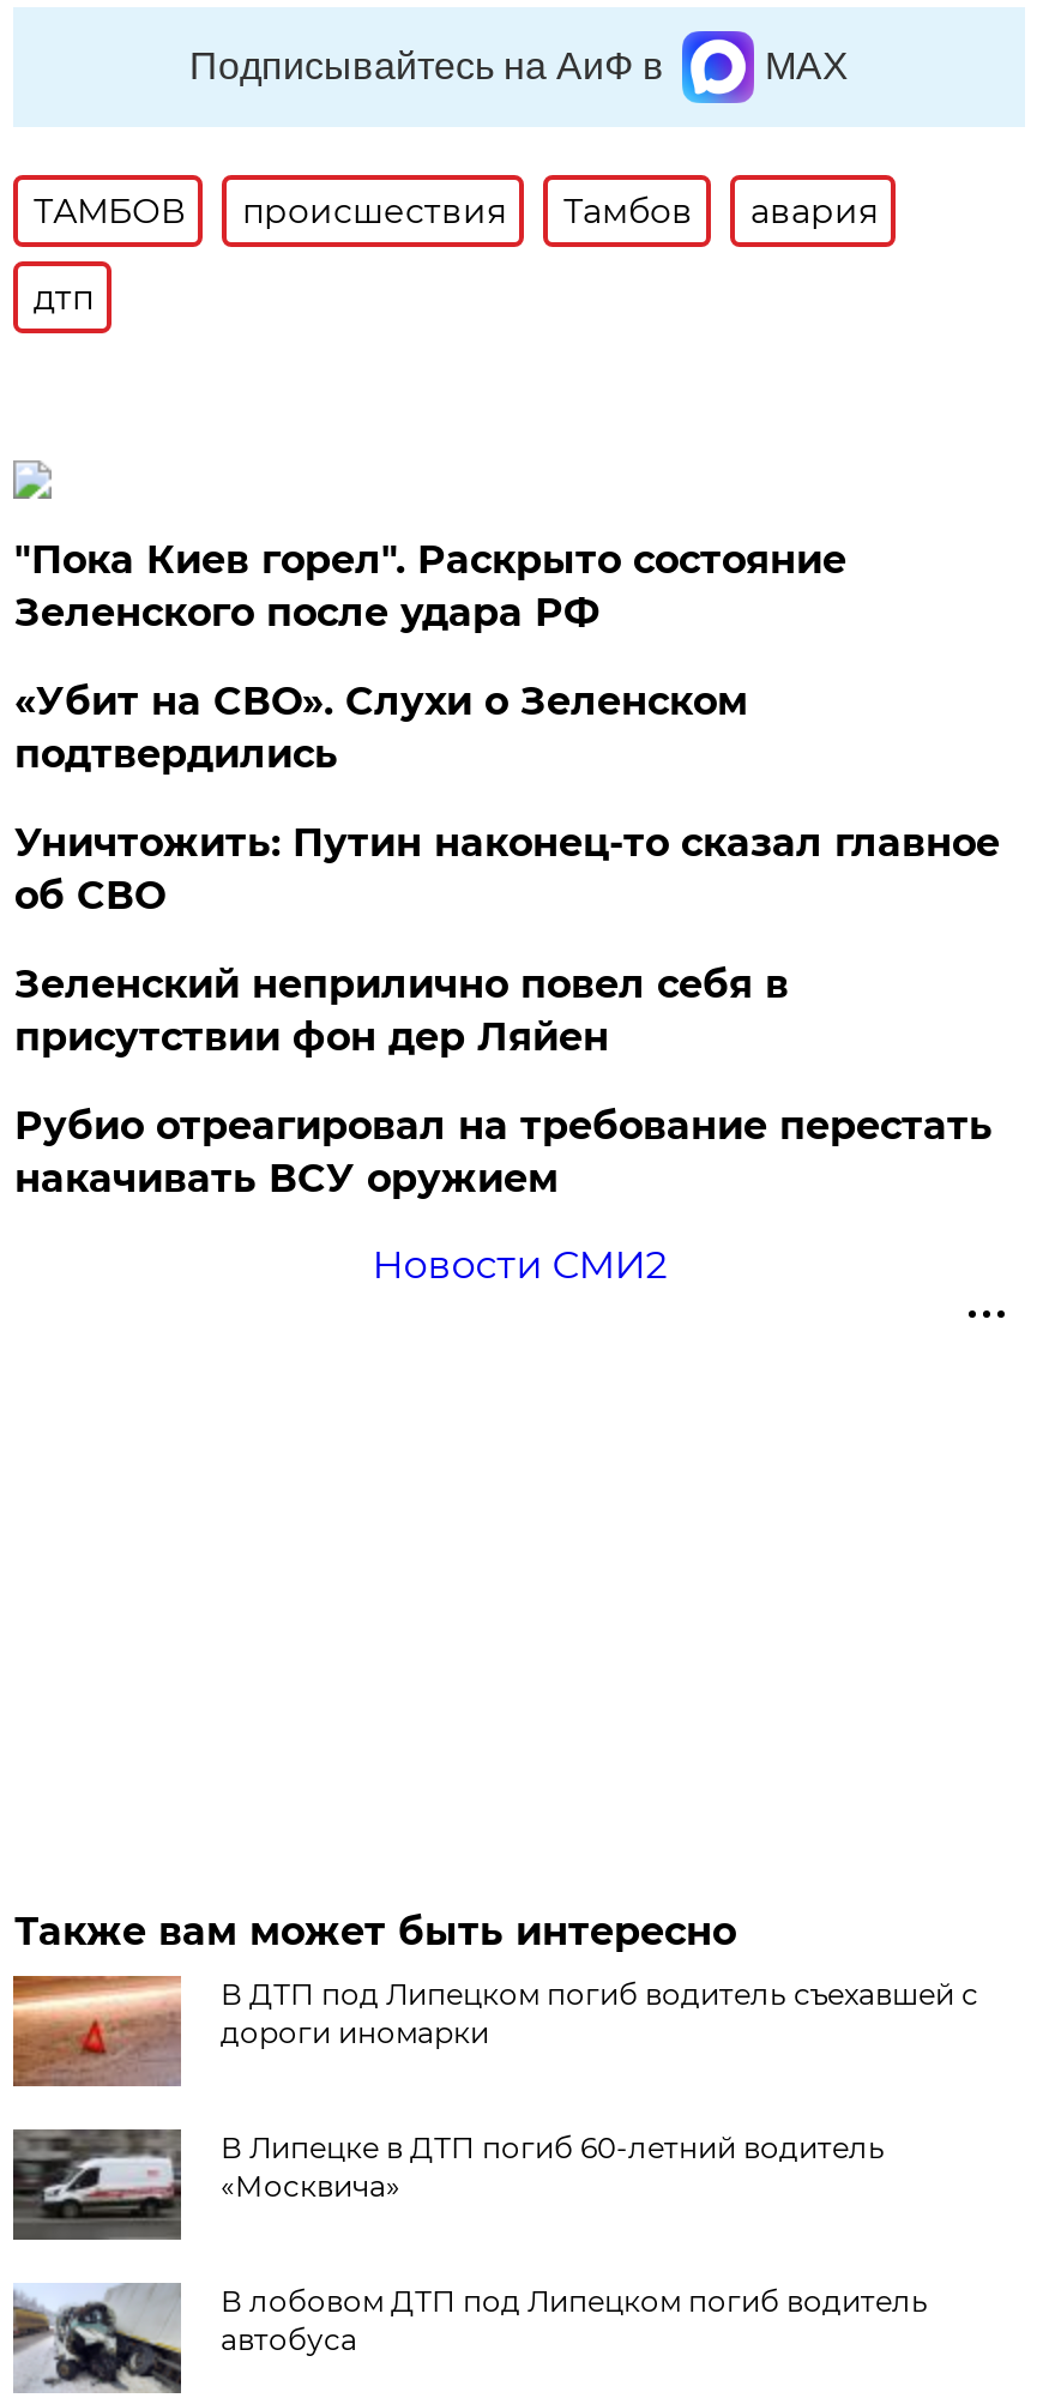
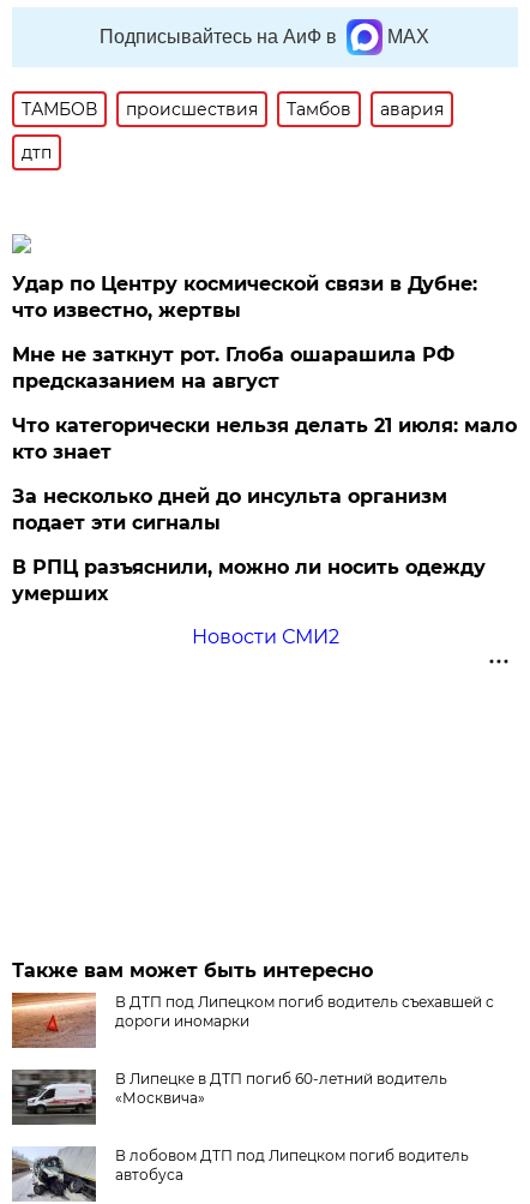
[14,537,846,635] "Пока Киев горел". Раскрыто состояние | Зеленского после удара РФ -> [12,272,478,322] Удар по Центру космической связи в Дубне: | что известно, жертвы
[14,679,748,777] «Убит на СВО». Слухи о Зеленском | подтвердились -> [12,343,455,393] Мне не заткнут рот. Глоба ошарашила РФ | предсказанием на август
[14,820,1000,918] Уничтожить: Путин наконец-то сказал главное | об СВО -> [12,414,517,463] Что категорически нельзя делать 21 июля: мало | кто знает
[14,962,789,1060] Зеленский неприлично повел cебя в | присутствии фон дер Ляйен -> [12,485,448,534] За несколько дней до инсульта организм | подает эти сигналы
[14,1103,992,1201] Рубио отреагировал на требование перестать | накачивать ВСУ оружием -> [12,556,486,605] В РПЦ разъяснили, можно ли носить одежду | умерших

